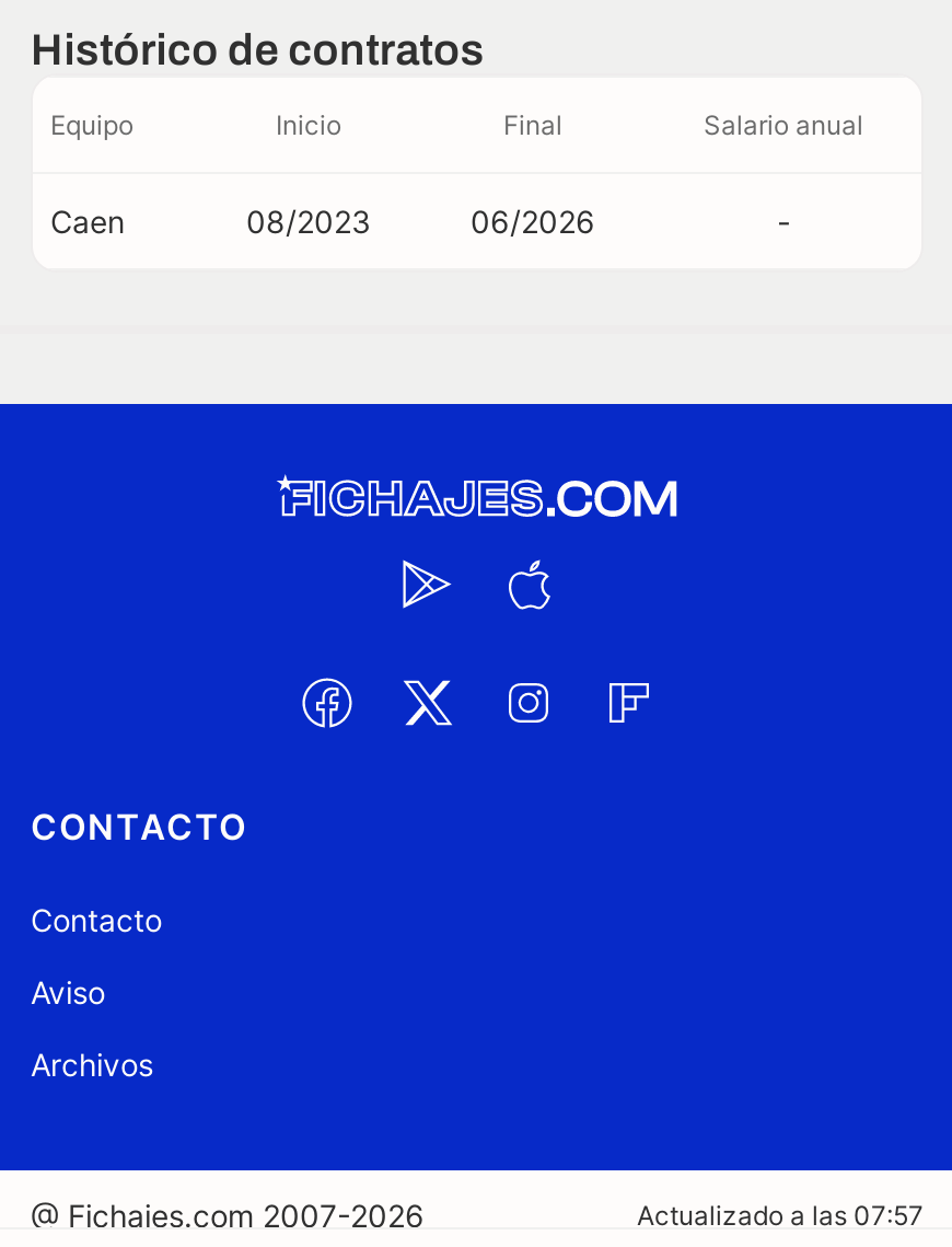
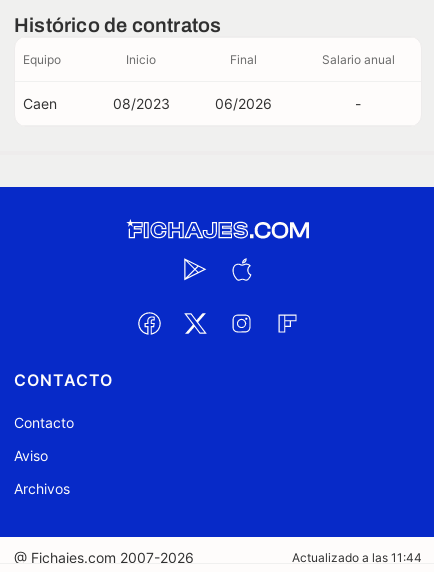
[637,1199,924,1232] Actualizado a las 07:57 -> [292,550,422,565] Actualizado a las 11:44

